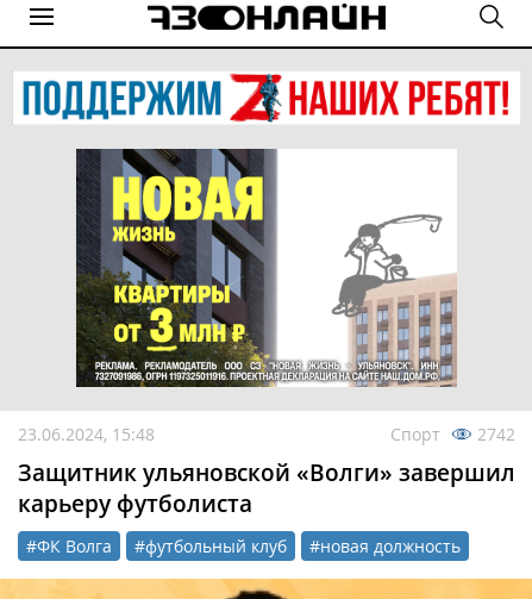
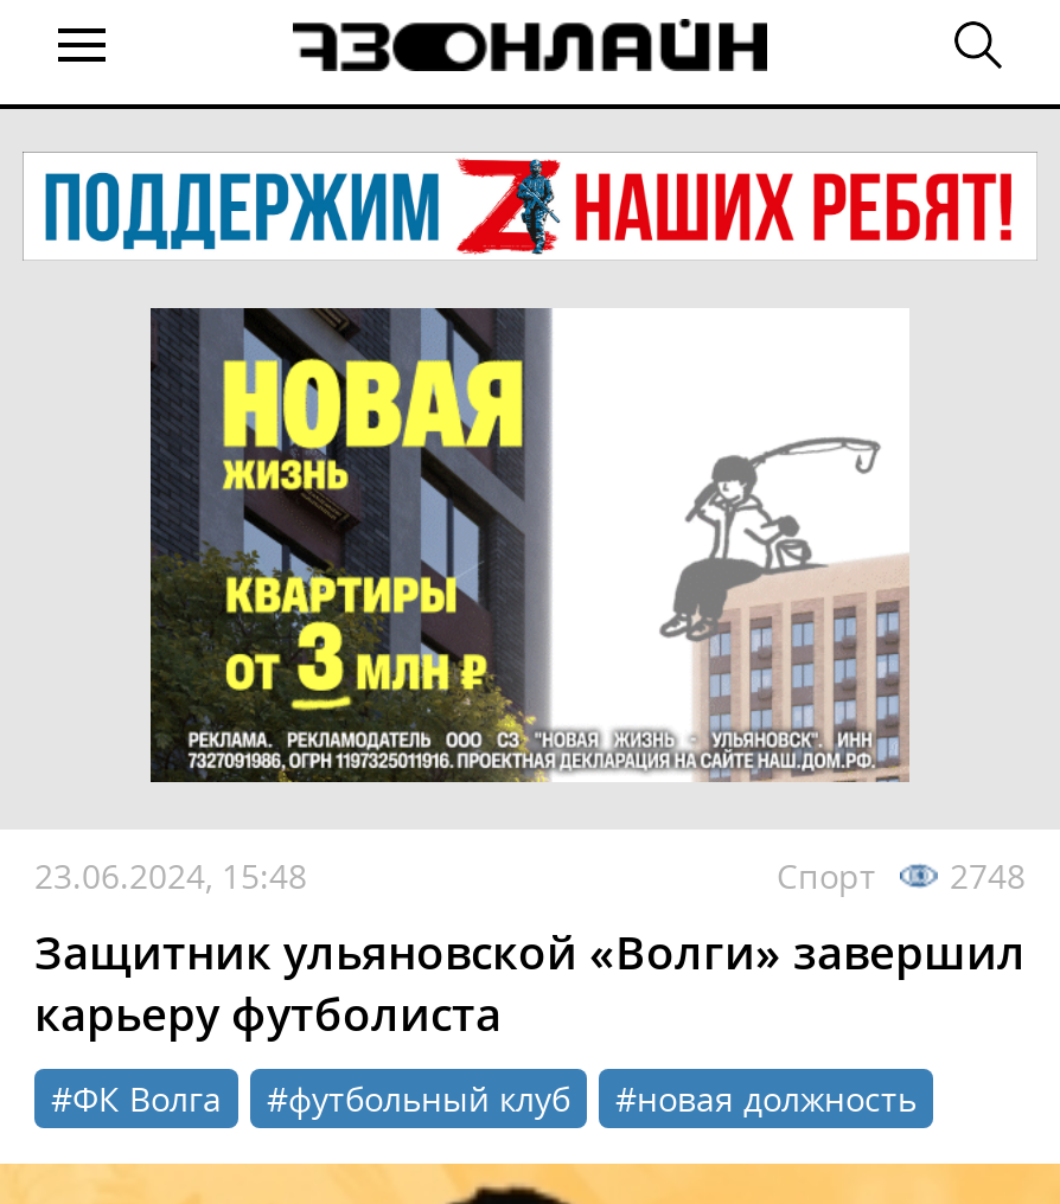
[390,423,515,445] Спорт 2742 -> [777,853,1026,898] Спорт 2748

